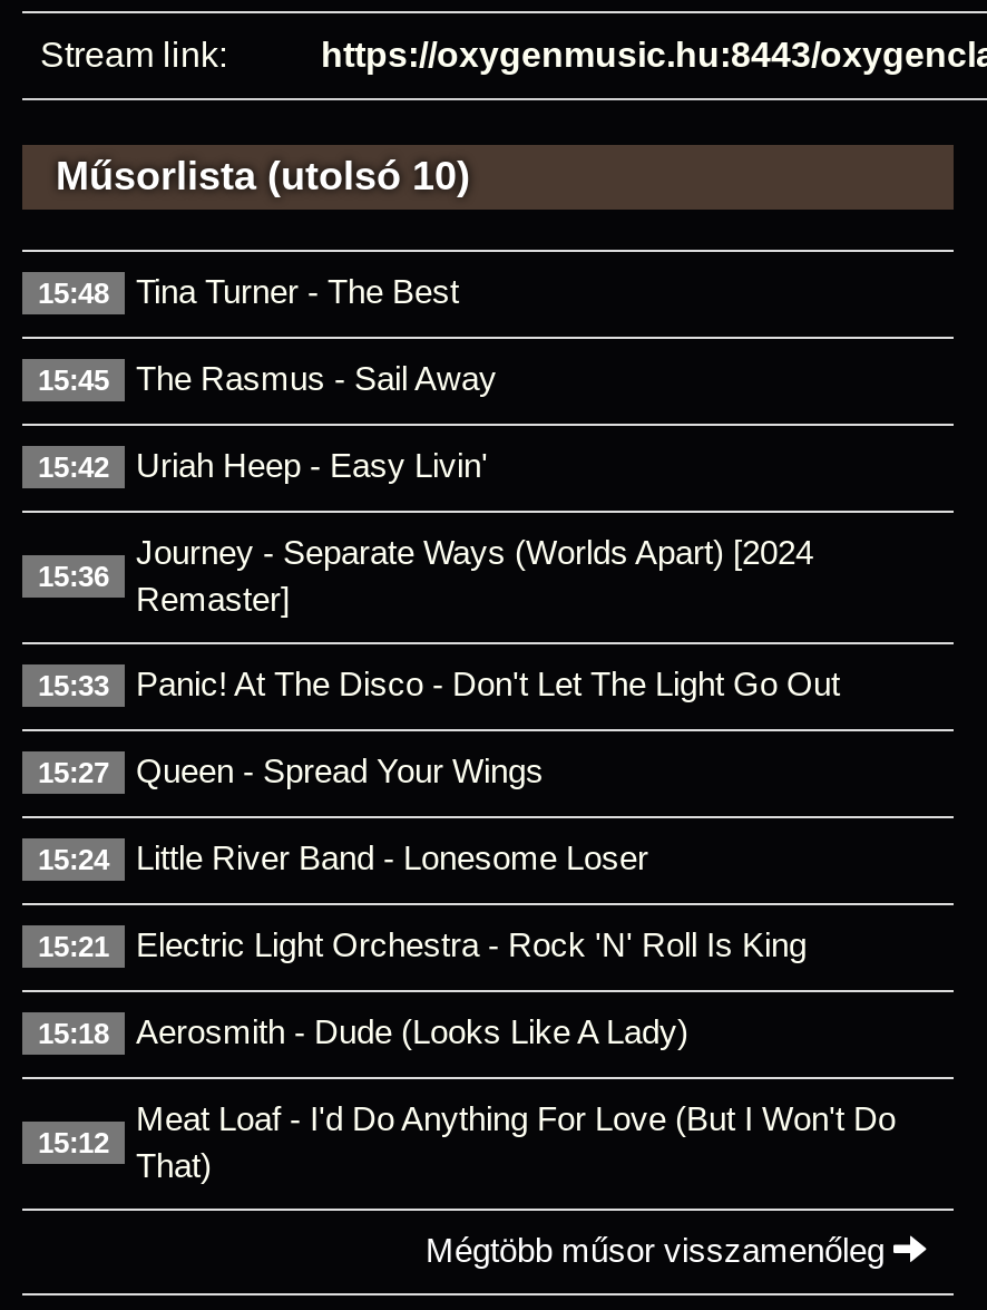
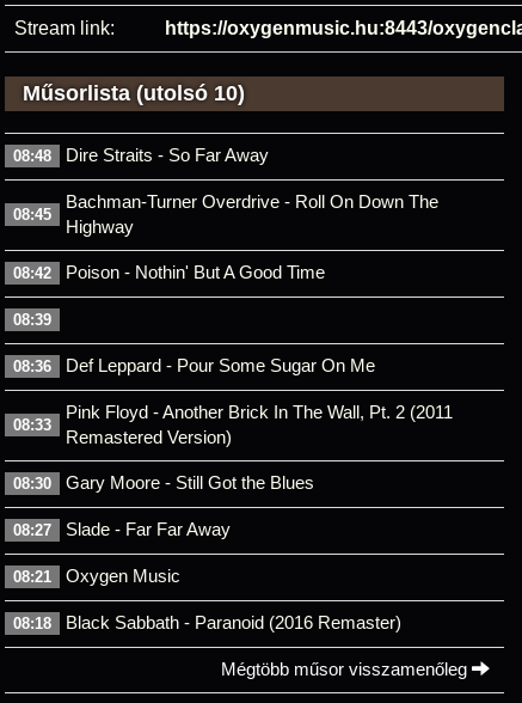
[38,272,459,311] 15:48 | Tina Turner - The Best -> [13,145,269,165] 08:48 | Dire Straits - So Far Away
[38,359,497,398] 15:45 | The Rasmus - Sail Away -> [13,206,51,224] 08:45
[38,446,488,485] 15:42 | Uriah Heep - Easy Livin' -> [66,191,438,237] Bachman-Turner Overdrive - Roll On Down The | Highway
[136,533,813,618] Journey - Separate Ways (Worlds Apart) [2024 | Remaster] -> [13,311,51,329] 08:39
[38,560,109,594] 15:36 -> [13,262,325,283] 08:42 | Poison - Nothin' But A Good Time
[38,664,840,703] 15:33 | Panic! At The Disco - Don't Let The Light Go Out -> [13,355,375,376] 08:36 | Def Leppard - Pour Some Sugar On Me
[38,751,544,790] 15:27 | Queen - Spread Your Wings -> [13,416,51,434] 08:33
[38,838,648,877] 15:24 | Little River Band - Lonesome Loser -> [66,402,453,447] Pink Floyd - Another Brick In The Wall, Pt. 2 (2011 | Remastered Version)
[38,925,807,964] 15:21 | Electric Light Orchestra - Rock 'N' Roll Is King -> [13,472,314,493] 08:30 | Gary Moore - Still Got the Blues
[38,1012,688,1051] 15:18 | Aerosmith - Dude (Looks Like A Lady) -> [13,519,231,540] 08:27 | Slade - Far Far Away
[136,1099,896,1184] Meat Loaf - I'd Do Anything For Love (But I Won't Do | That) -> [13,612,401,633] 08:18 | Black Sabbath - Paranoid (2016 Remaster)
[38,1127,109,1160] 15:12 -> [13,566,180,586] 08:21 | Oxygen Music

